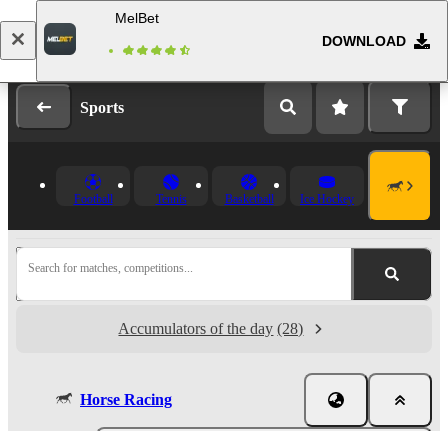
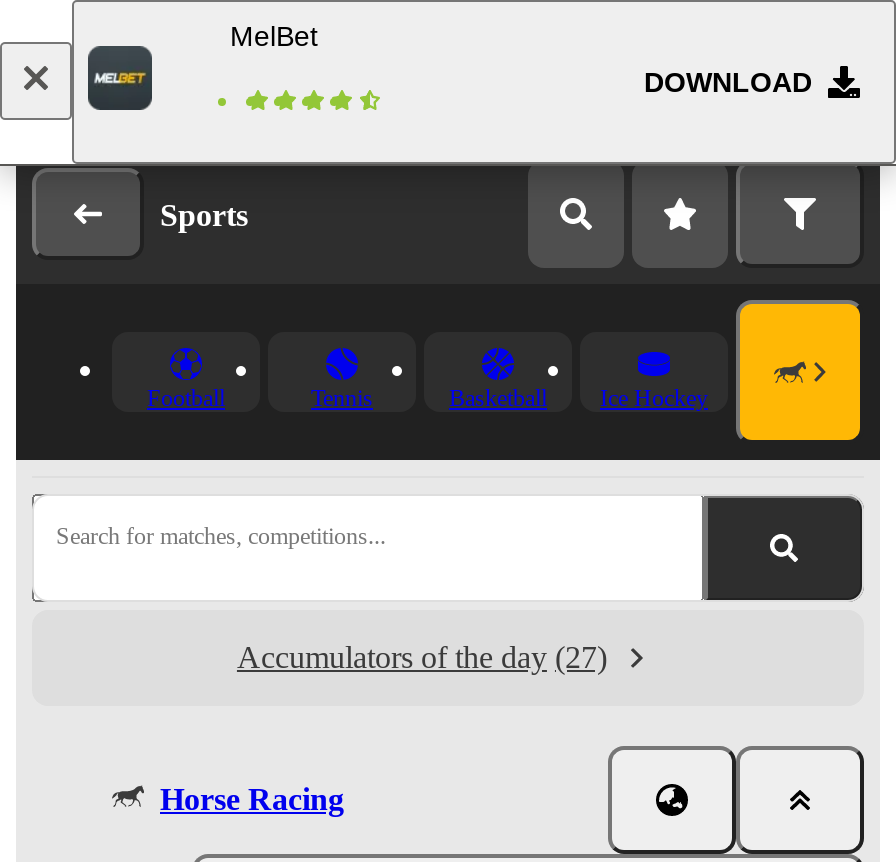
[118,320,303,337] Accumulators of the day (28) -> [237,640,607,674] Accumulators of the day (27)

